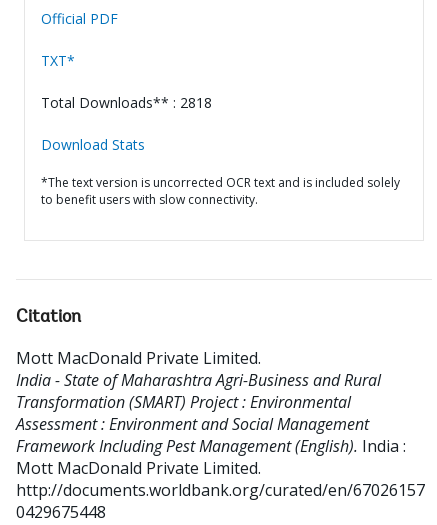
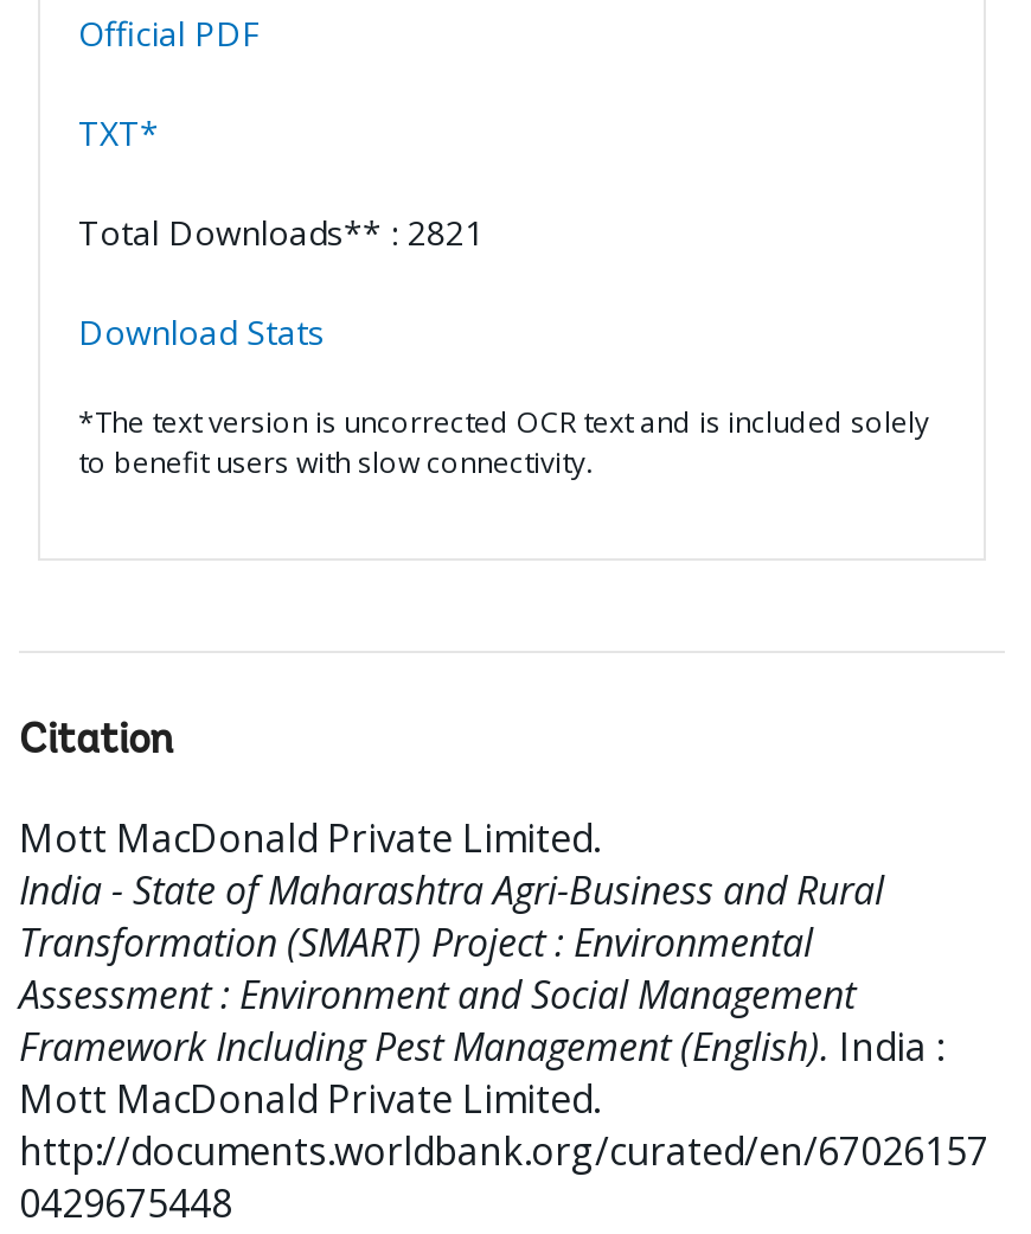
[41,93,212,112] Total Downloads** : 2818 -> [78,210,484,255] Total Downloads** : 2821

